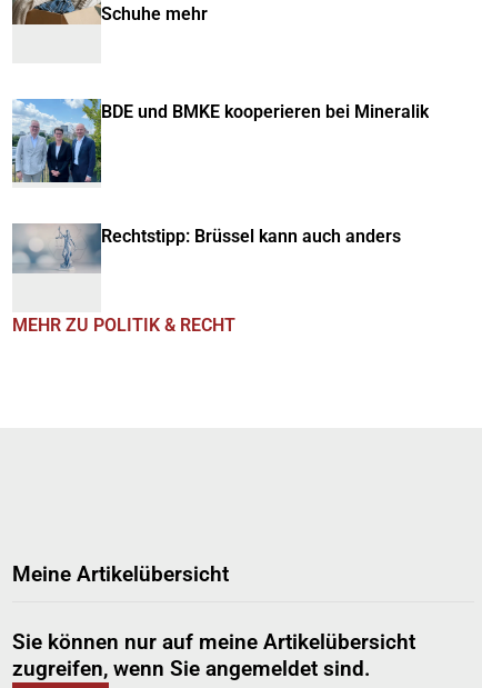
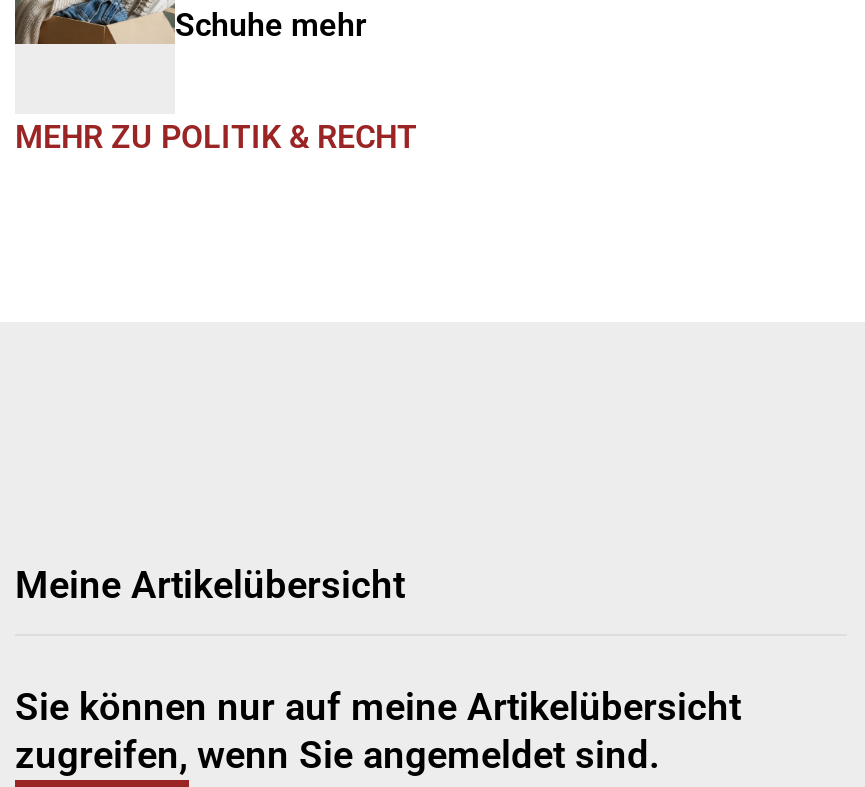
[11,98,429,183] [image] | BDE und BMKE kooperieren bei Mineralik -> none
[12,223,401,273] [image] | Rechtstipp: Brüssel kann auch anders -> none

